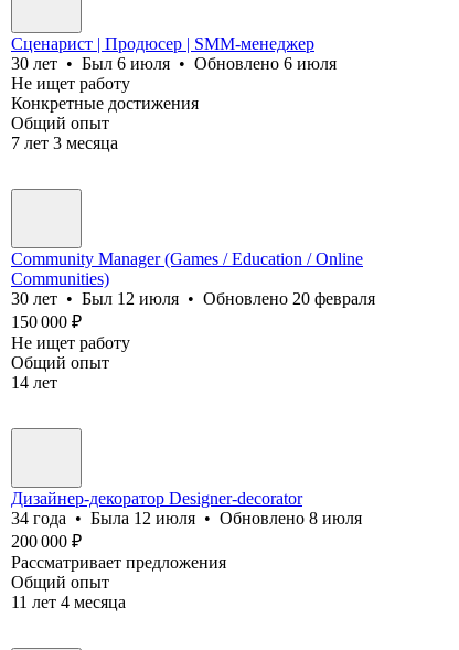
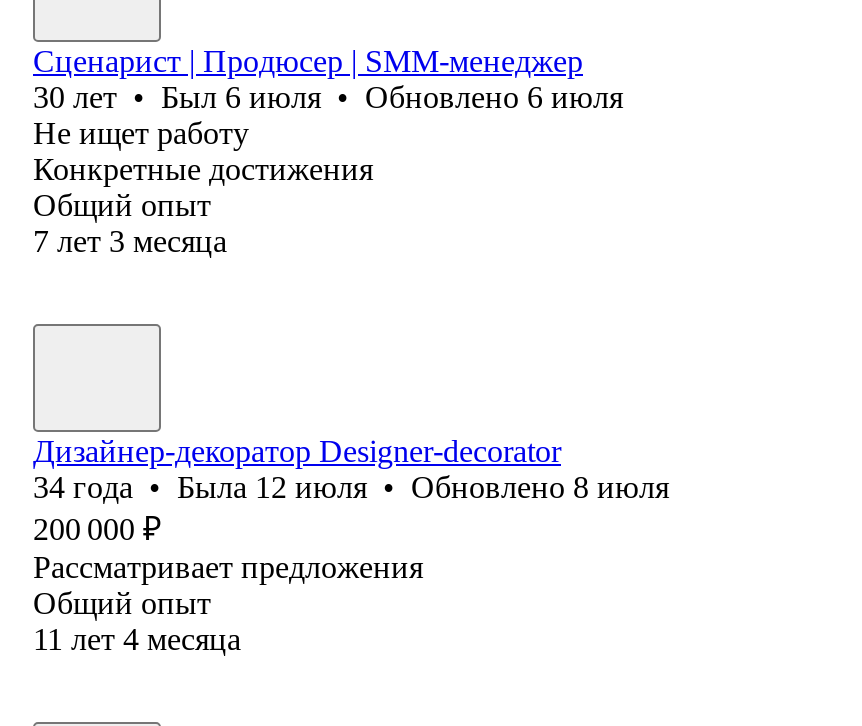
[11,249,375,392] Community Manager (Games / Education / Online | Communities) | 30 лет • Был 12 июля • Обновлено 20 февраля | 150 000 ₽ | Не ищет работу | Общий опыт | 14 лет -> none

